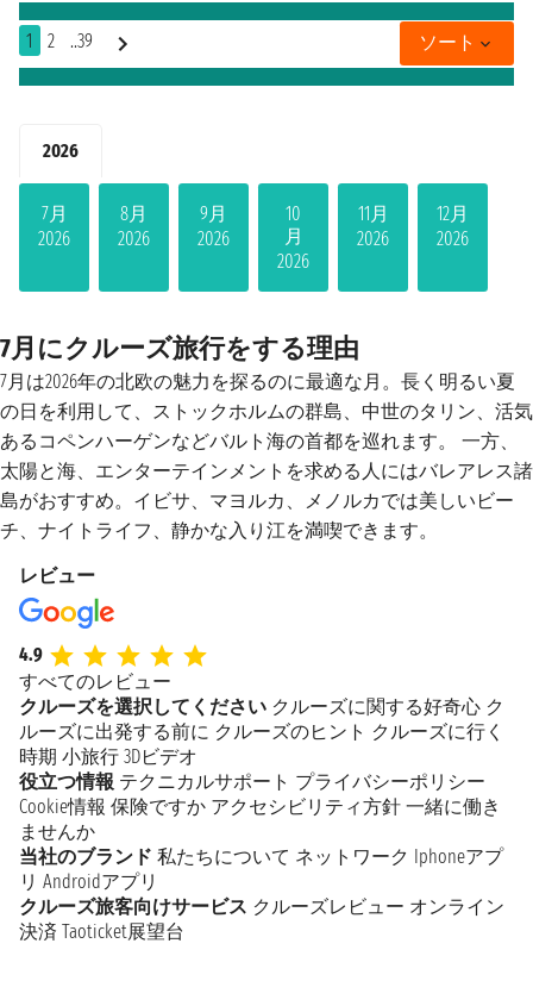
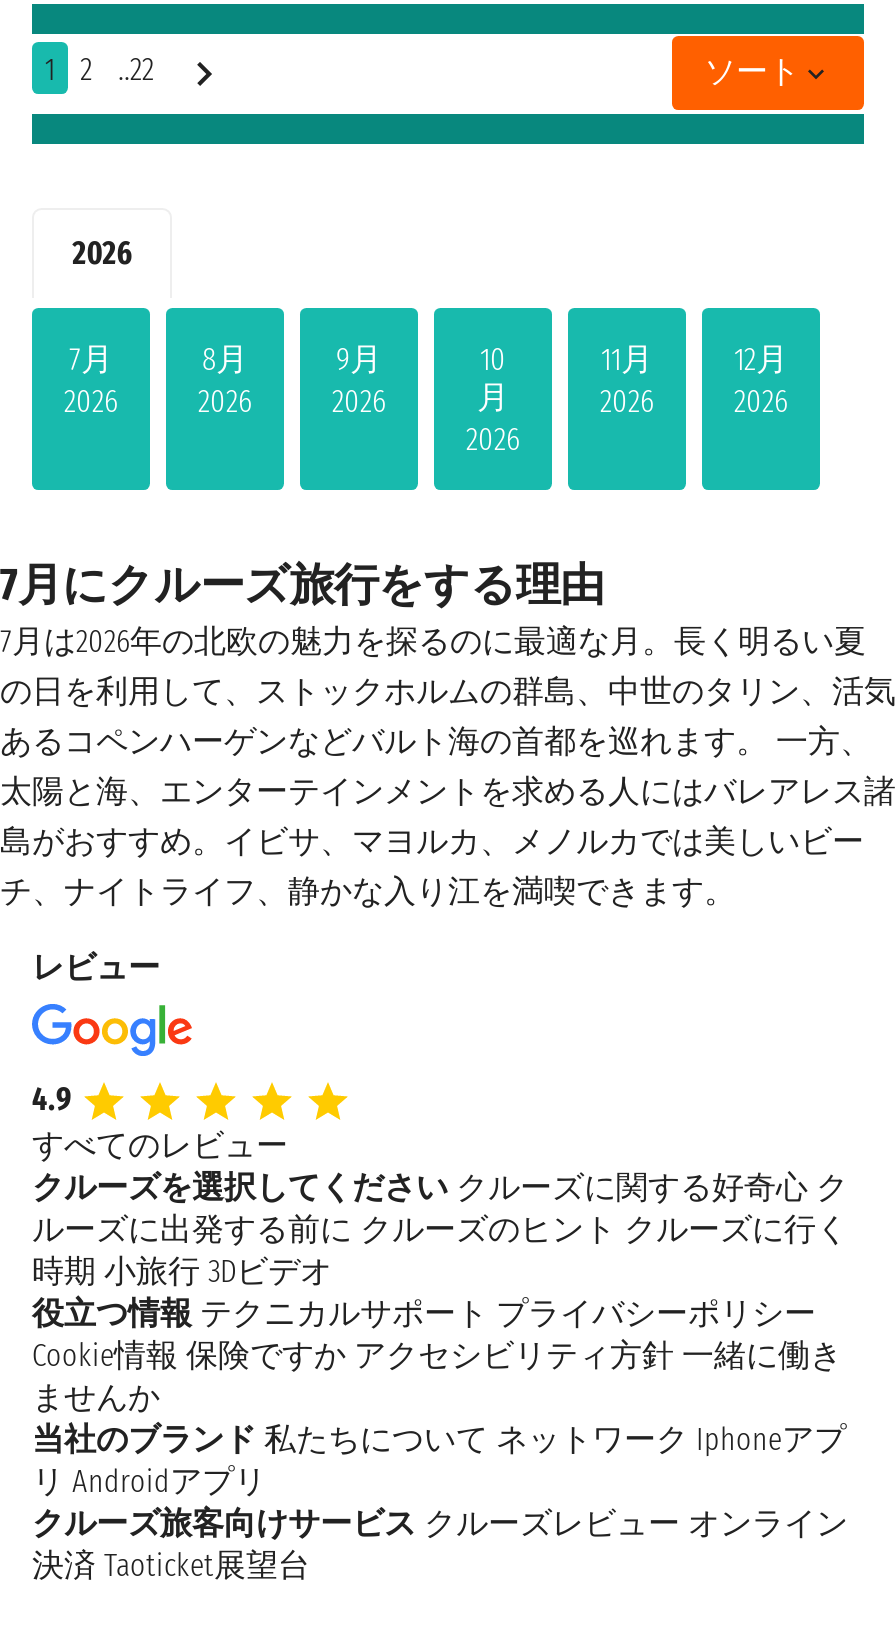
[27,29,93,52] 1 2 ..39 -> [45,49,154,87] 1 2 ..22

